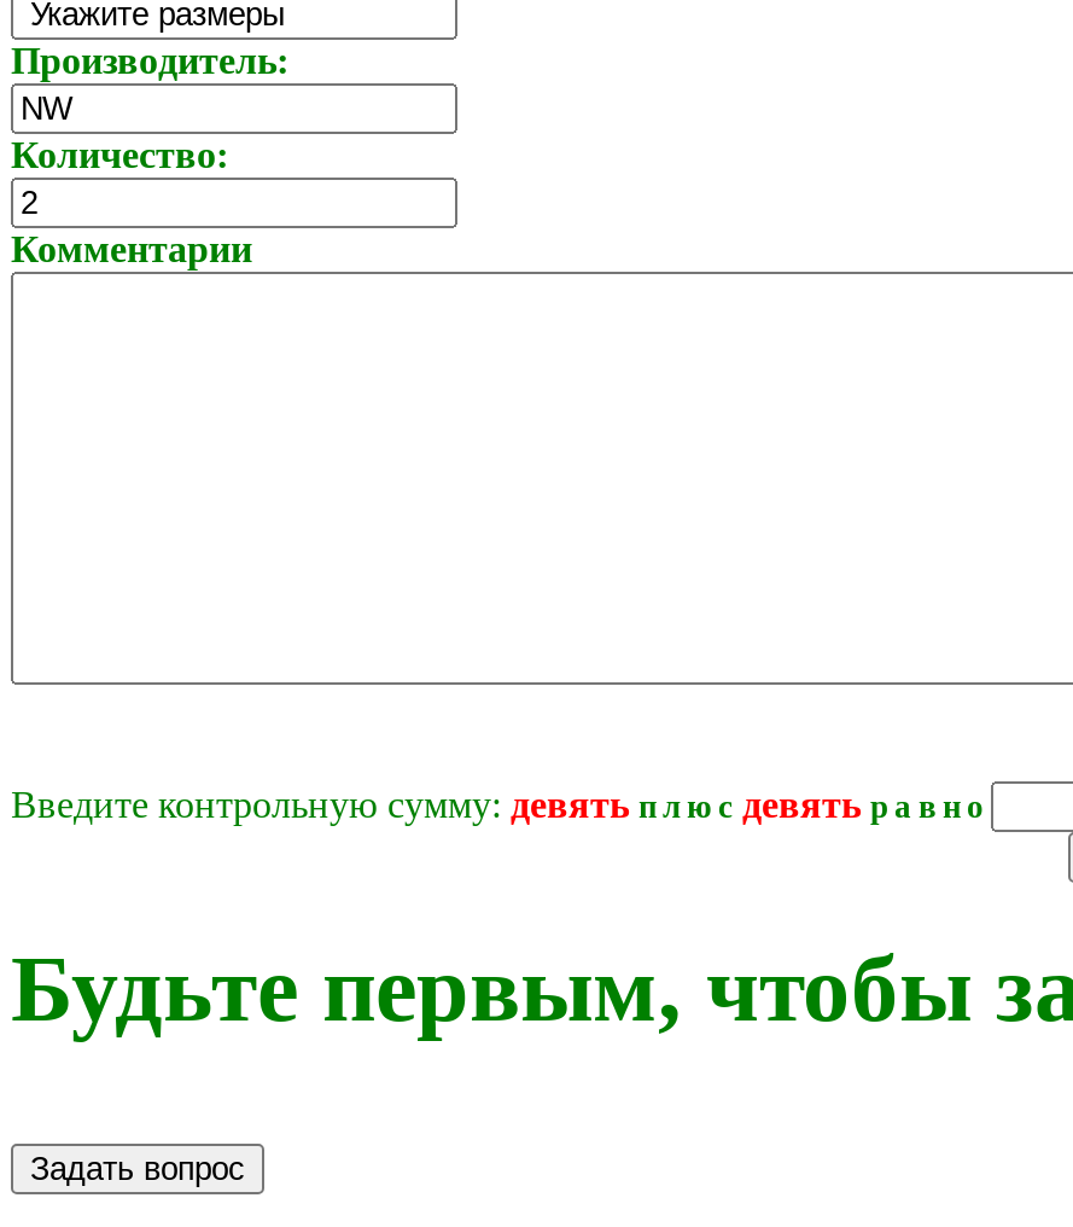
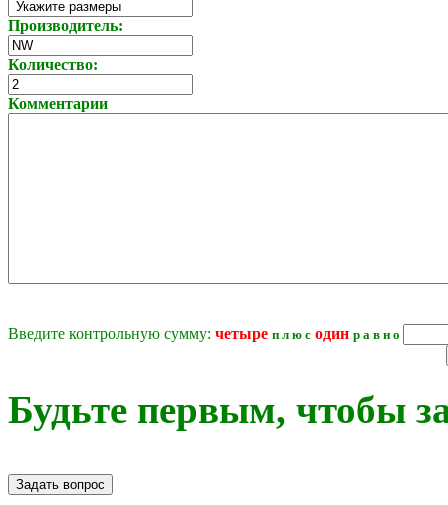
[11,783,991,824] Введите контрольную сумму: дeвять п л ю с дeвять р а в н о -> [8,325,403,342] Введите контрольную сумму: четырe п л ю с oдин р а в н о

